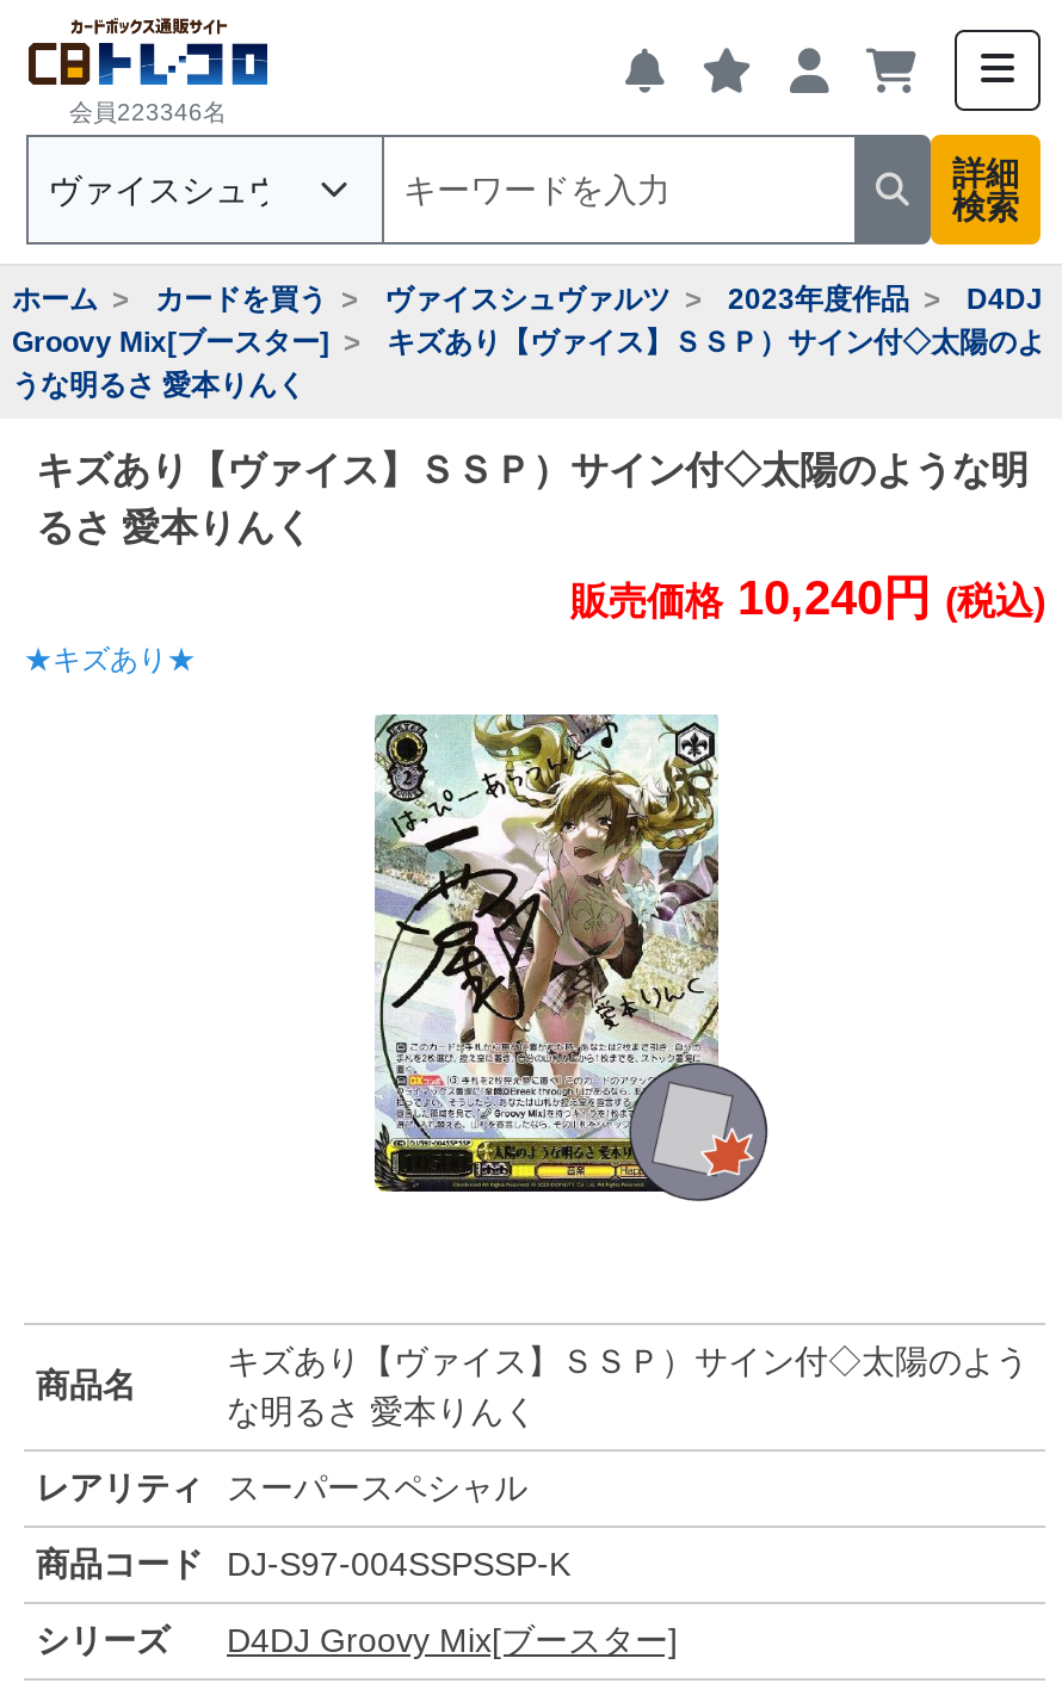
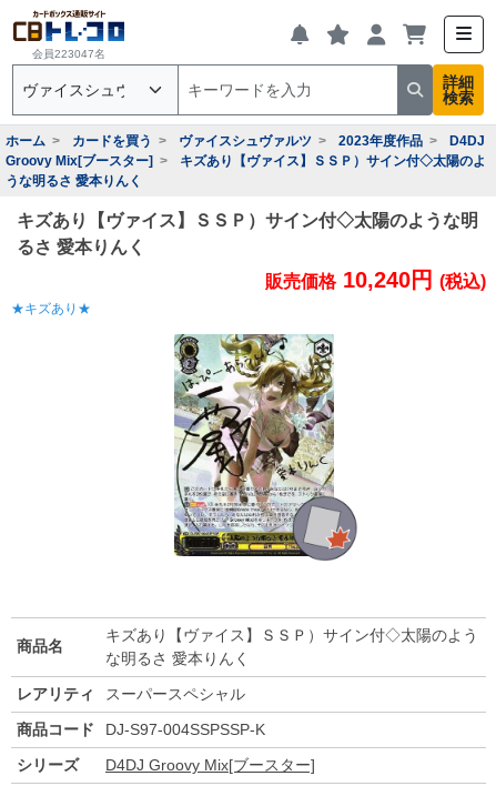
[69,99,227,126] 会員223346名 -> [32,48,105,60] 会員223047名

